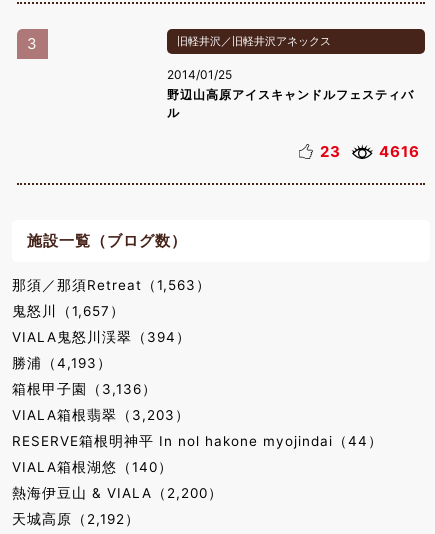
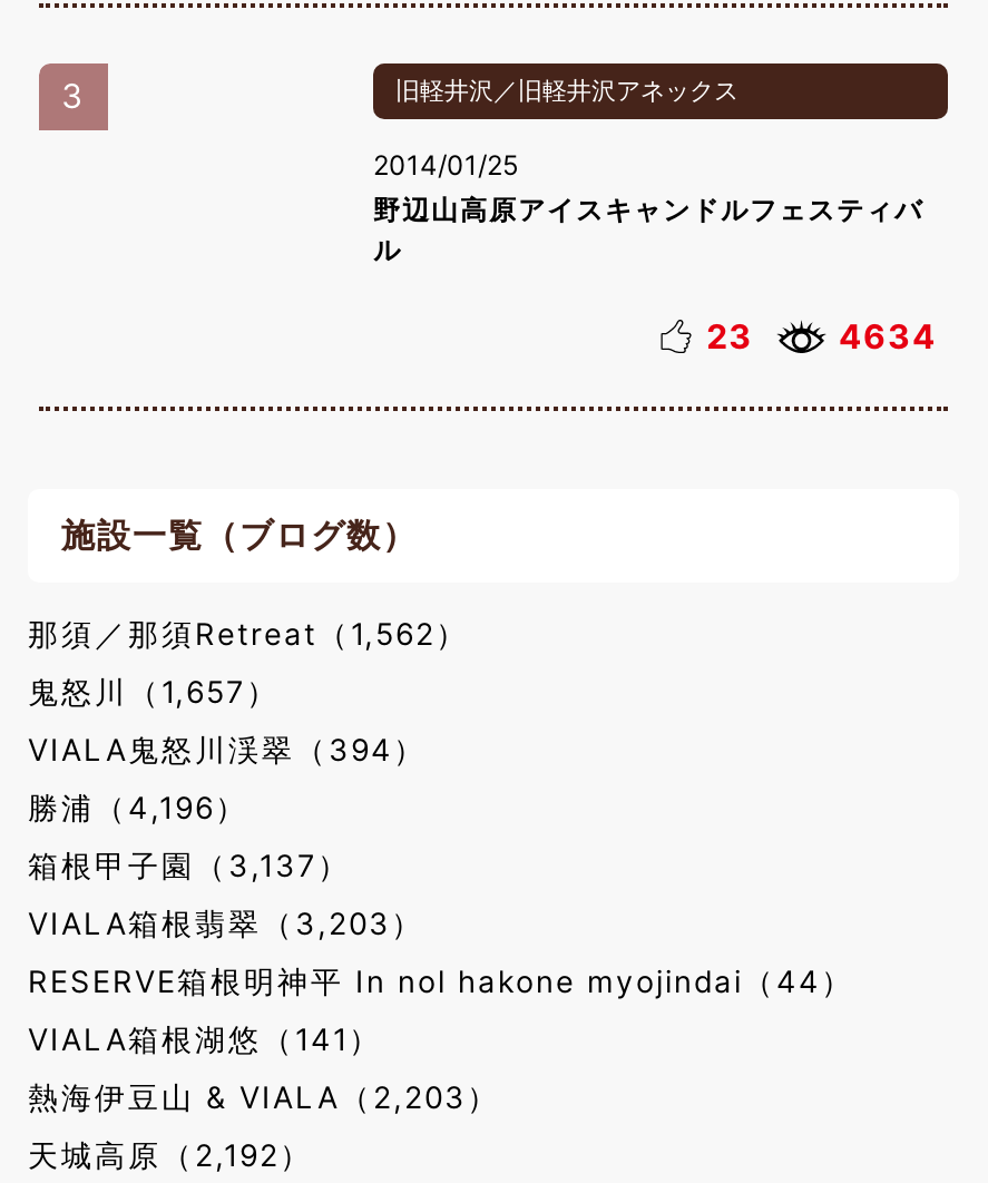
[379,142,420,161] 4616 -> [839,316,937,358] 4634
[12,277,211,293] 那須／那須Retreat（1,563） -> [28,616,469,652] 那須／那須Retreat（1,562）
[12,355,112,371] 勝浦（4,193） -> [28,790,248,826] 勝浦（4,196）
[12,381,157,397] 箱根甲子園（3,136） -> [28,848,351,884] 箱根甲子園（3,137）
[12,459,173,475] VIALA箱根湖悠（140） -> [28,1022,382,1058] VIALA箱根湖悠（141）
[12,485,223,501] 熱海伊豆山 & VIALA（2,200） -> [28,1080,500,1115] 熱海伊豆山 & VIALA（2,203）

